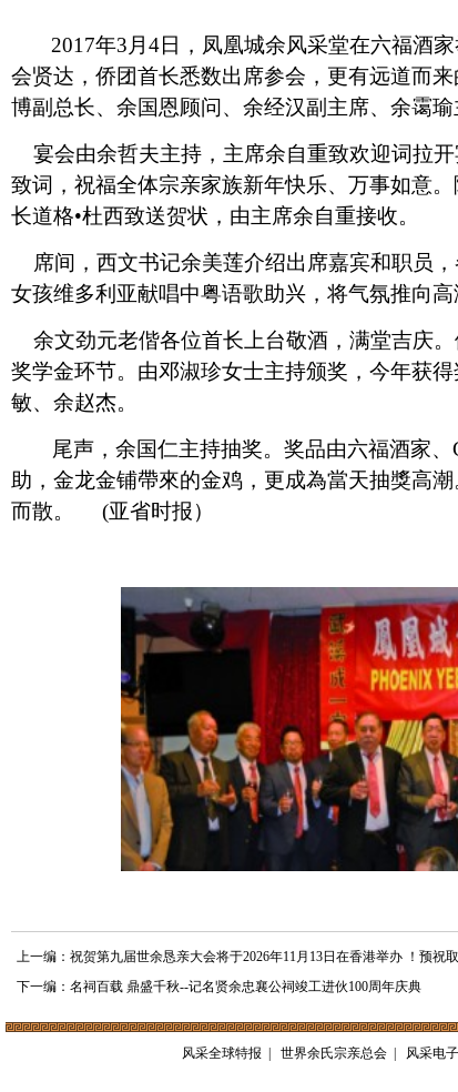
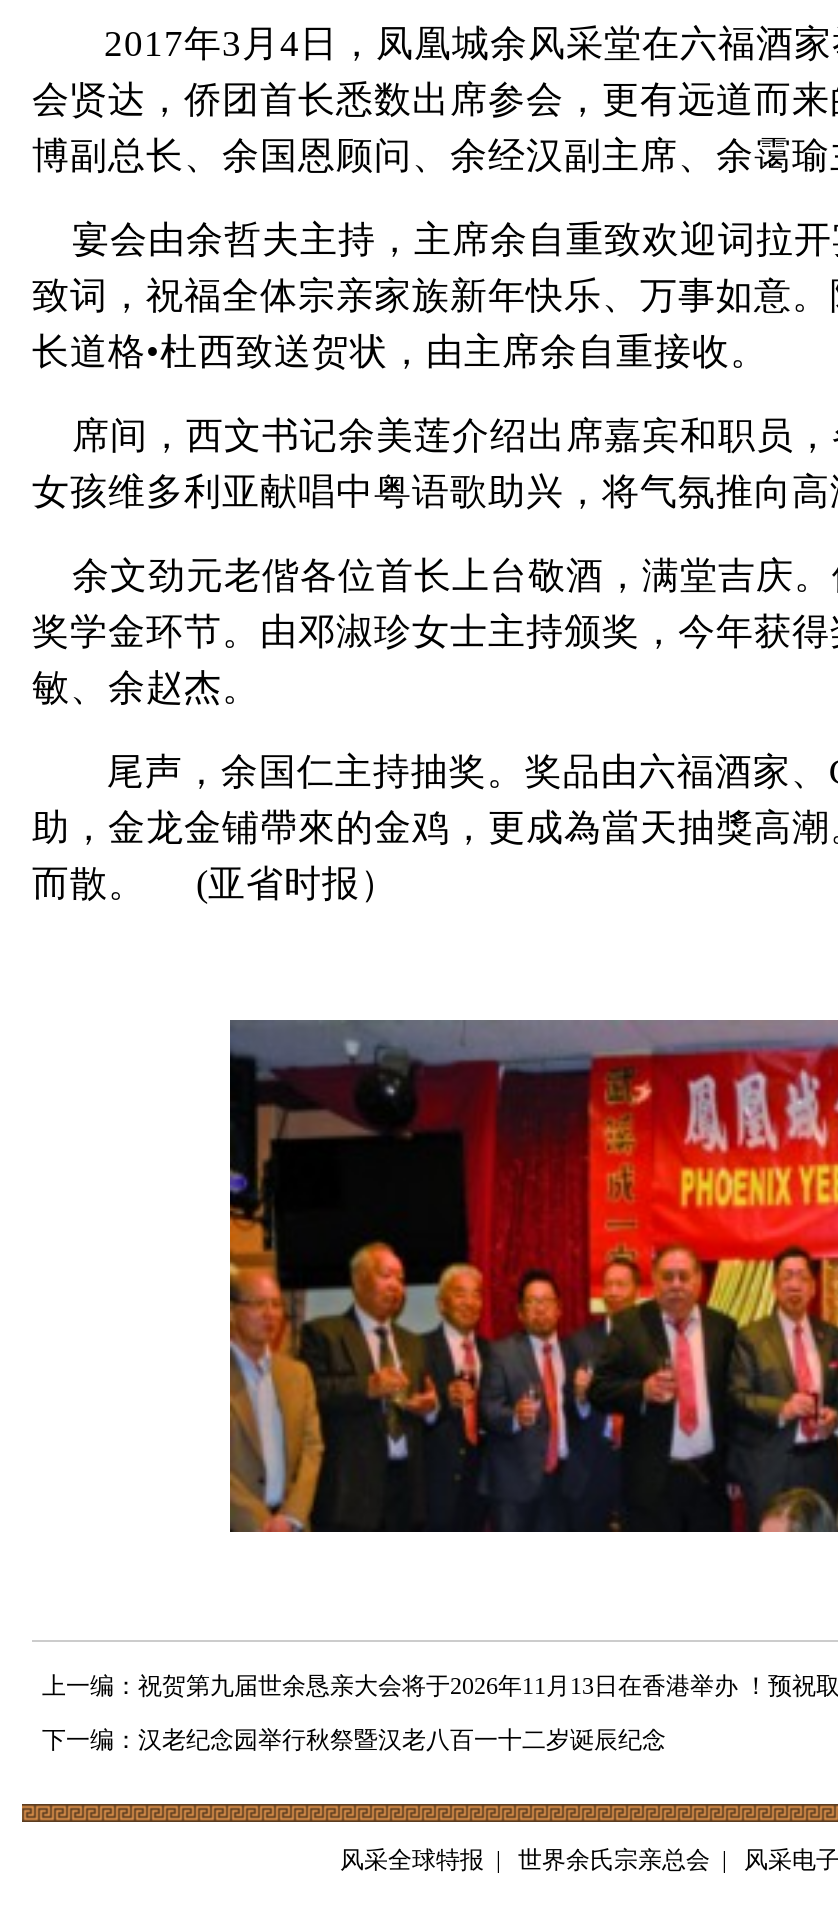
[17,979,421,994] 下一编：名祠百载 鼎盛千秋--记名贤余忠襄公祠竣工进伙100周年庆典 -> [42,1726,666,1754] 下一编：汉老纪念园举行秋祭暨汉老八百一十二岁诞辰纪念

